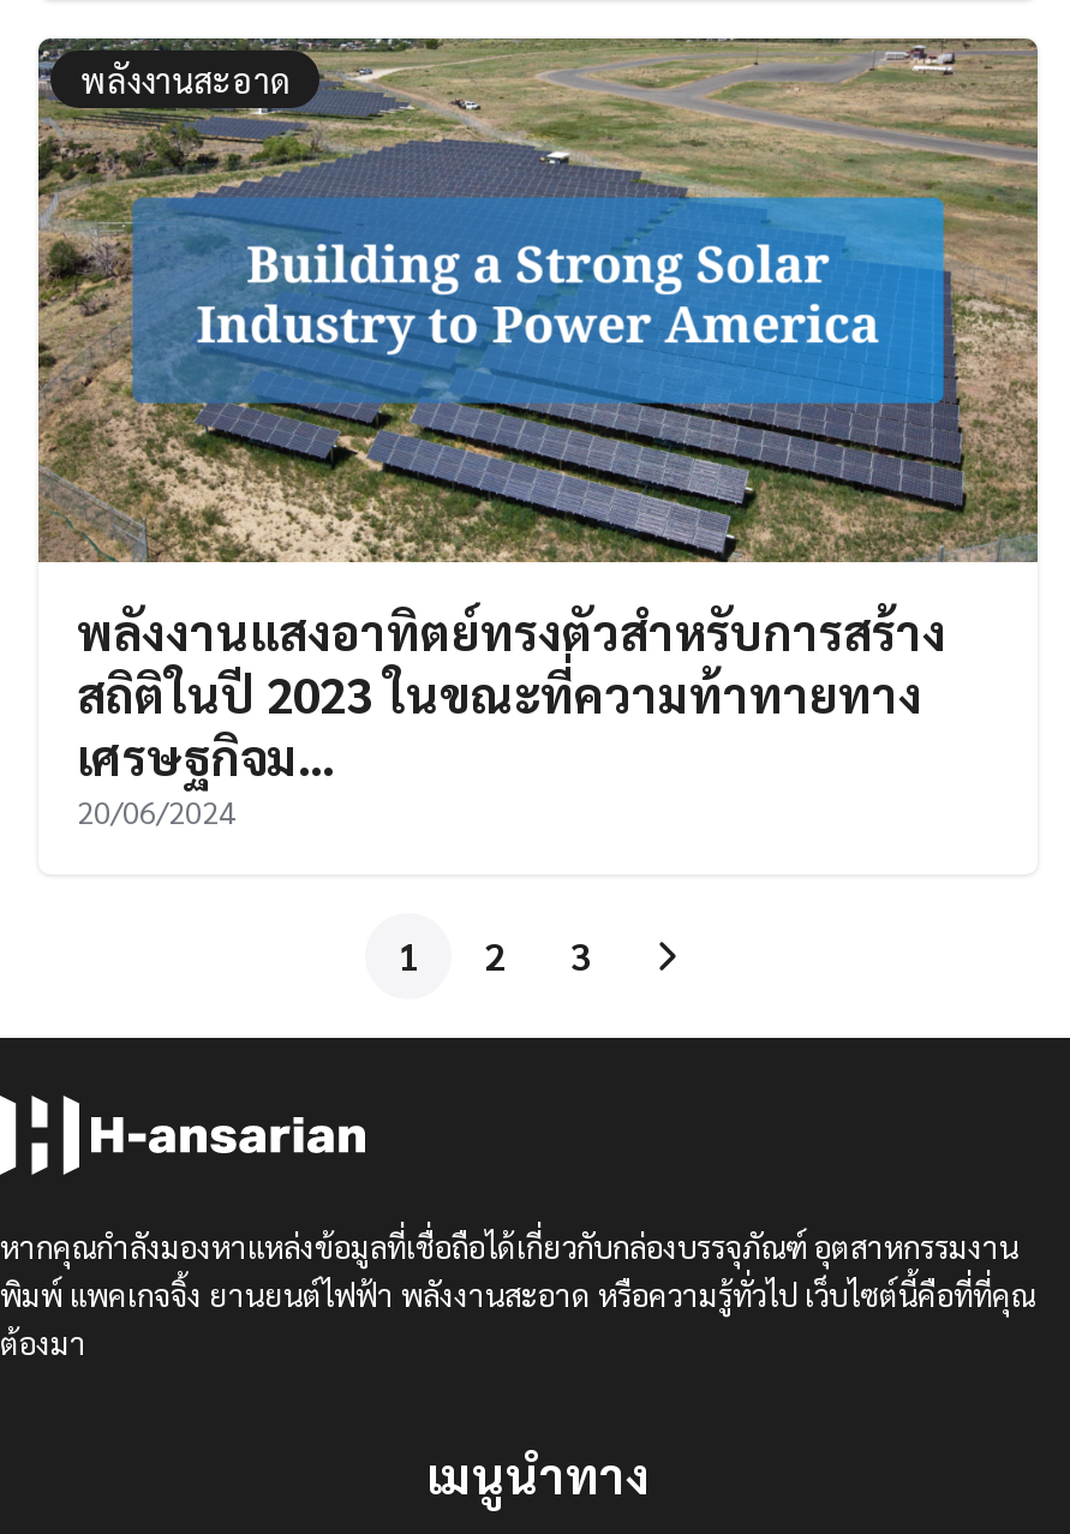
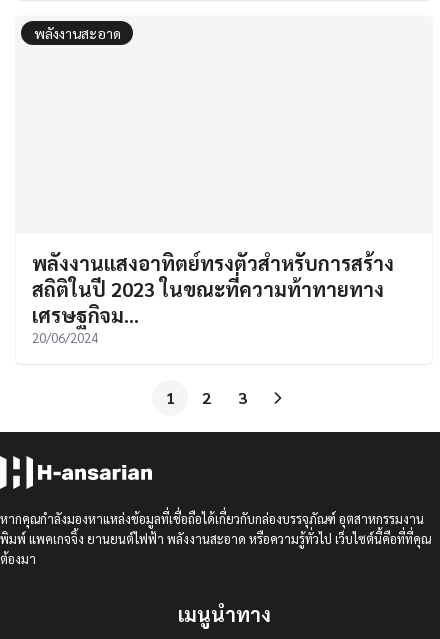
[36,36,1040,565] [image] -> none

